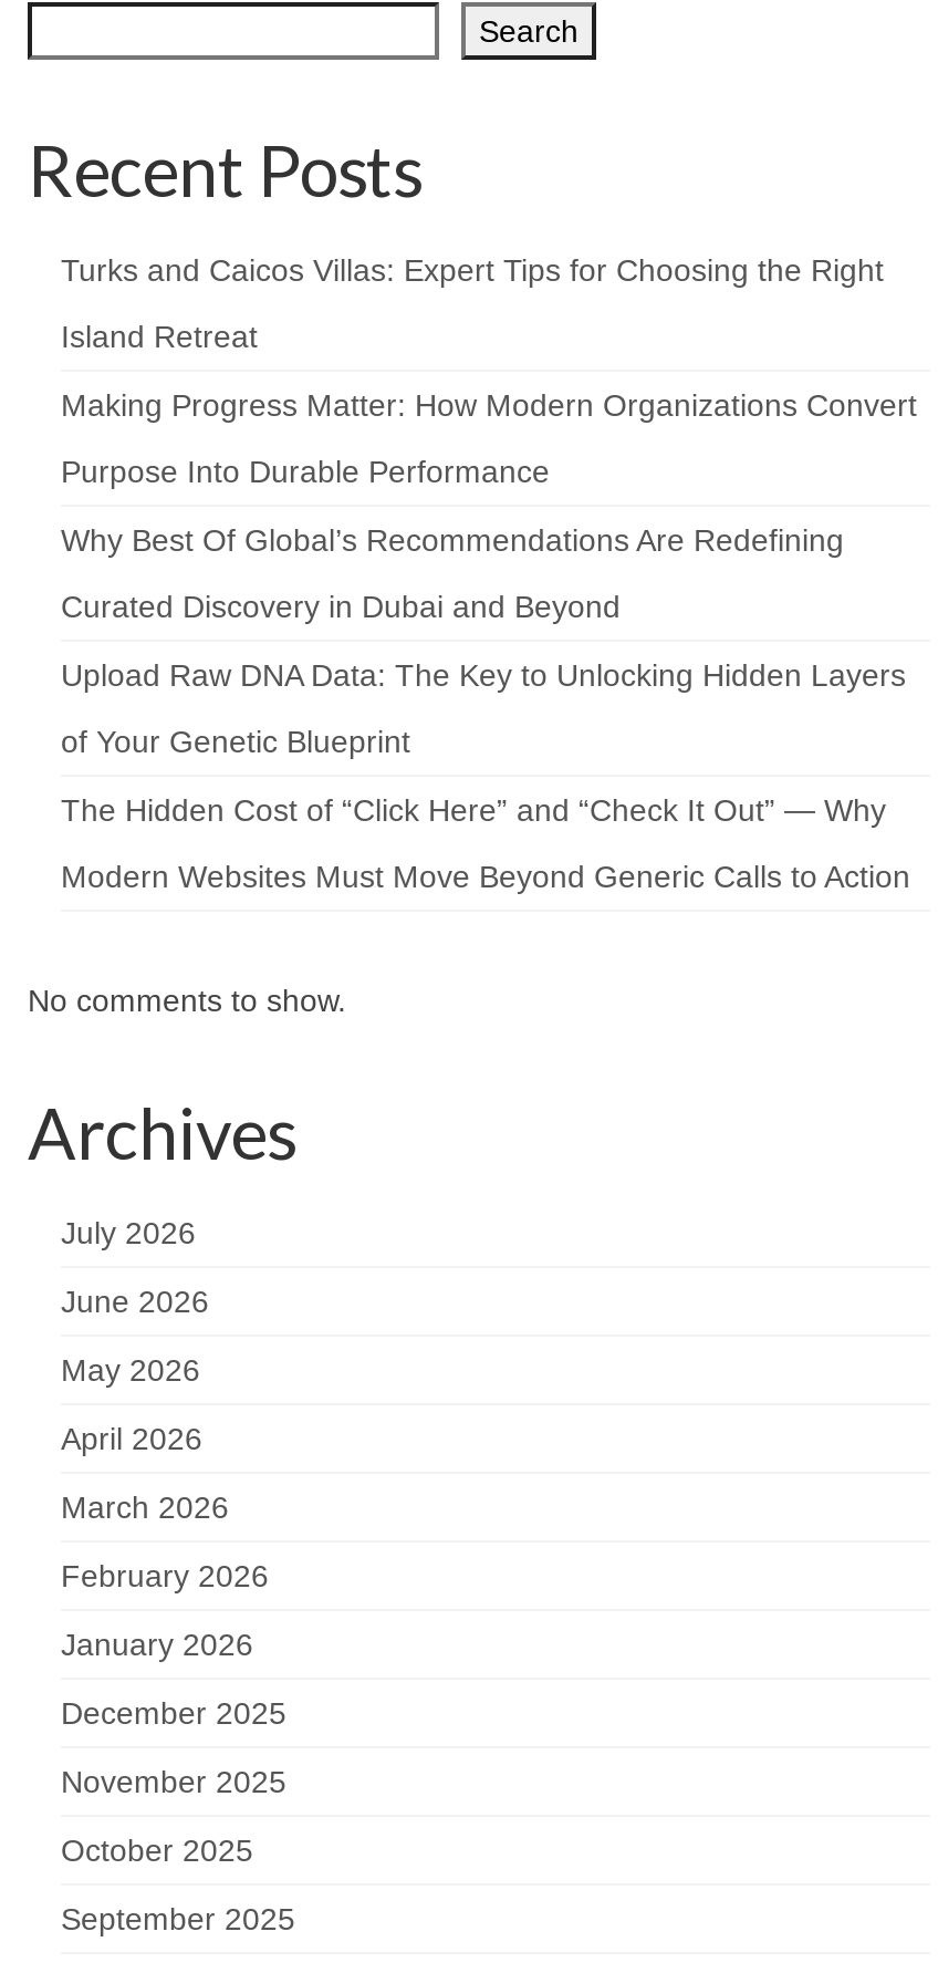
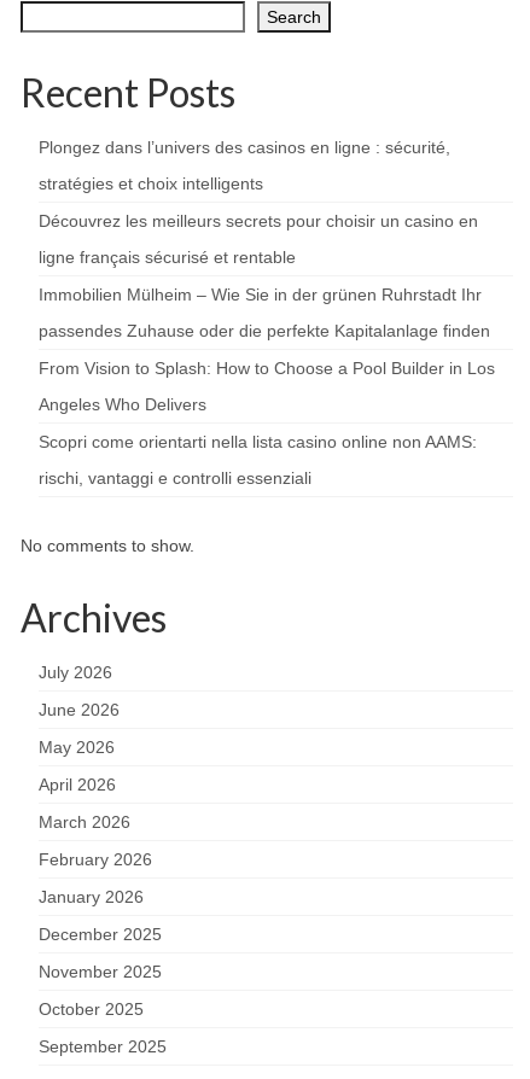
[61,251,884,287] Turks and Caicos Villas: Expert Tips for Choosing the Right -> [39,137,450,156] Plongez dans l’univers des casinos en ligne : sécurité,
[61,318,258,353] Island Retreat -> [39,173,263,193] stratégies et choix intelligents
[61,386,917,422] Making Progress Matter: How Modern Organizations Convert -> [39,211,478,230] Découvrez les meilleurs secrets pour choisir un casino en
[61,453,550,488] Purpose Into Durable Performance -> [39,247,296,266] ligne français sécurisé et rentable
[61,521,844,557] Why Best Of Global’s Recommendations Are Redefining -> [39,284,482,304] Immobilien Mülheim – Wie Sie in der grünen Ruhrstadt Ihr
[61,588,621,623] Curated Discovery in Dubai and Beyond -> [39,321,490,340] passendes Zuhause oder die perfekte Kapitalanlage finden
[61,656,906,692] Upload Raw DNA Data: The Key to Unlocking Hidden Layers -> [39,358,495,377] From Vision to Splash: How to Choose a Pool Builder in Los
[61,723,410,758] of Your Genetic Blueprint -> [39,394,206,413] Angeles Who Delivers
[61,791,886,827] The Hidden Cost of “Click Here” and “Check It Out” — Why -> [39,432,477,451] Scopri come orientarti nella lista casino online non AAMS:
[61,858,910,893] Modern Websites Must Move Beyond Generic Calls to Action -> [39,468,311,487] rischi, vantaggi e controlli essenziali

